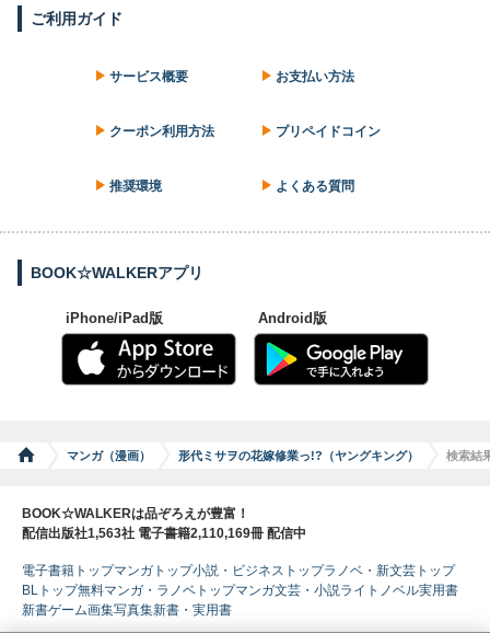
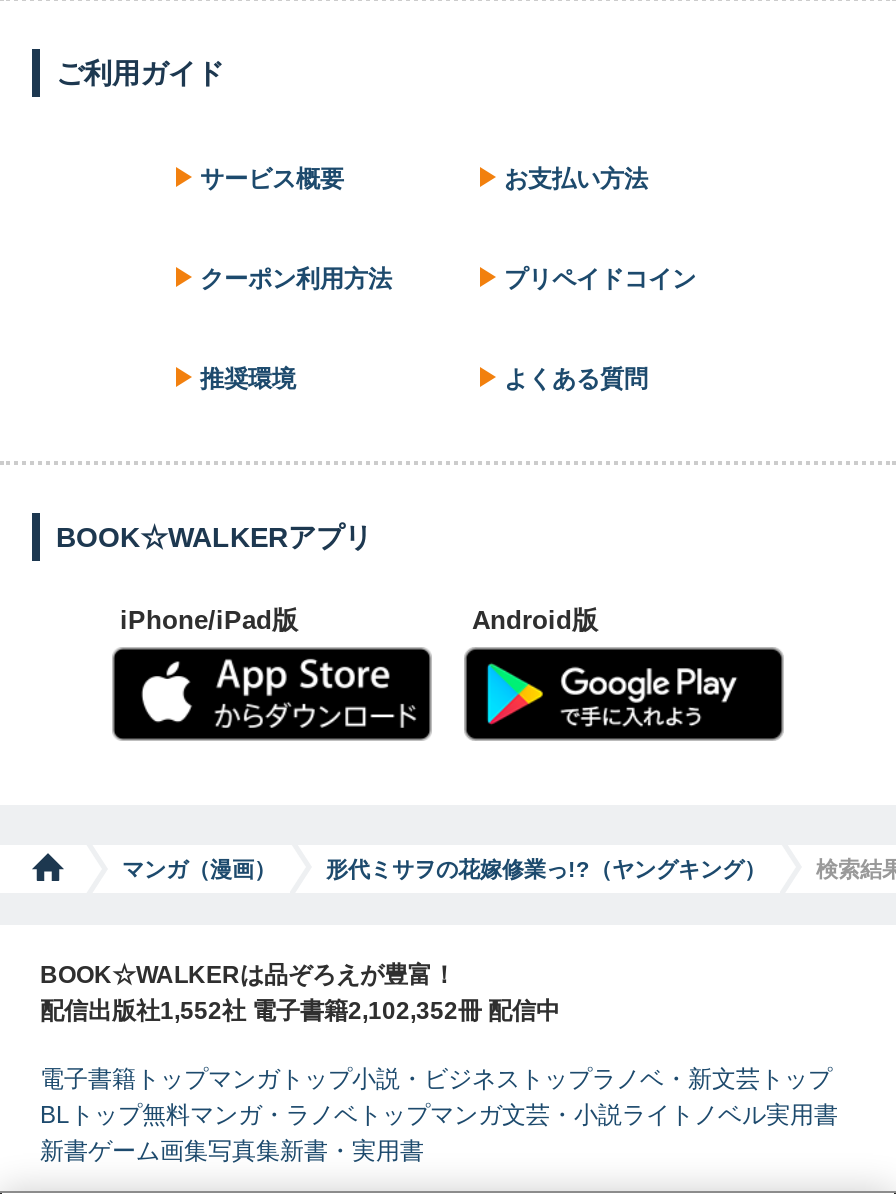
[22,525,306,540] 配信出版社1,563社 電子書籍2,110,169冊 配信中 -> [40,997,560,1025] 配信出版社1,552社 電子書籍2,102,352冊 配信中

